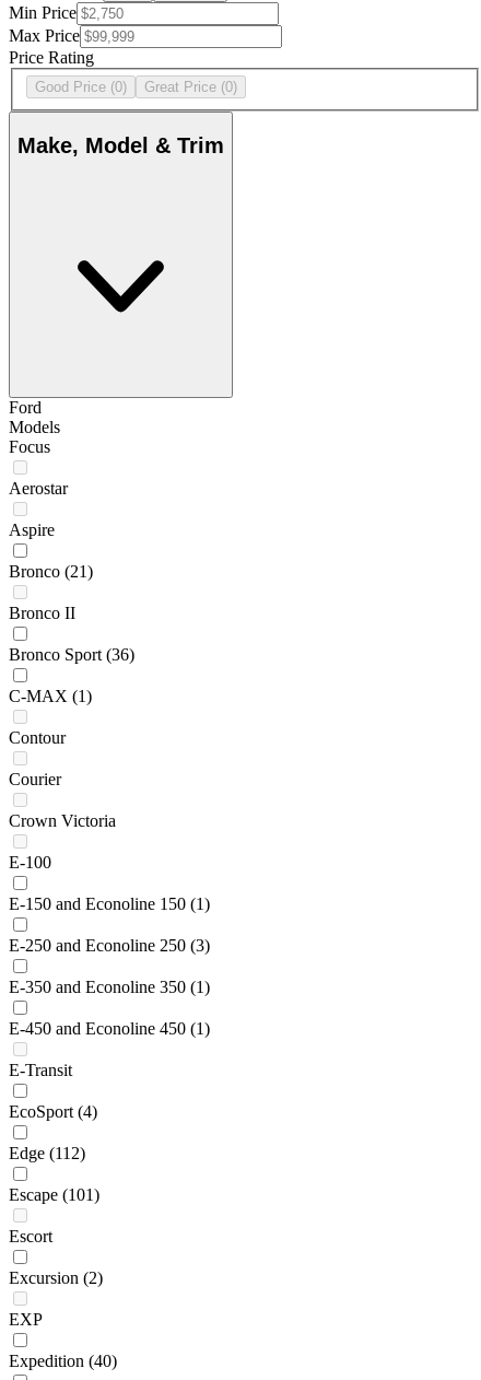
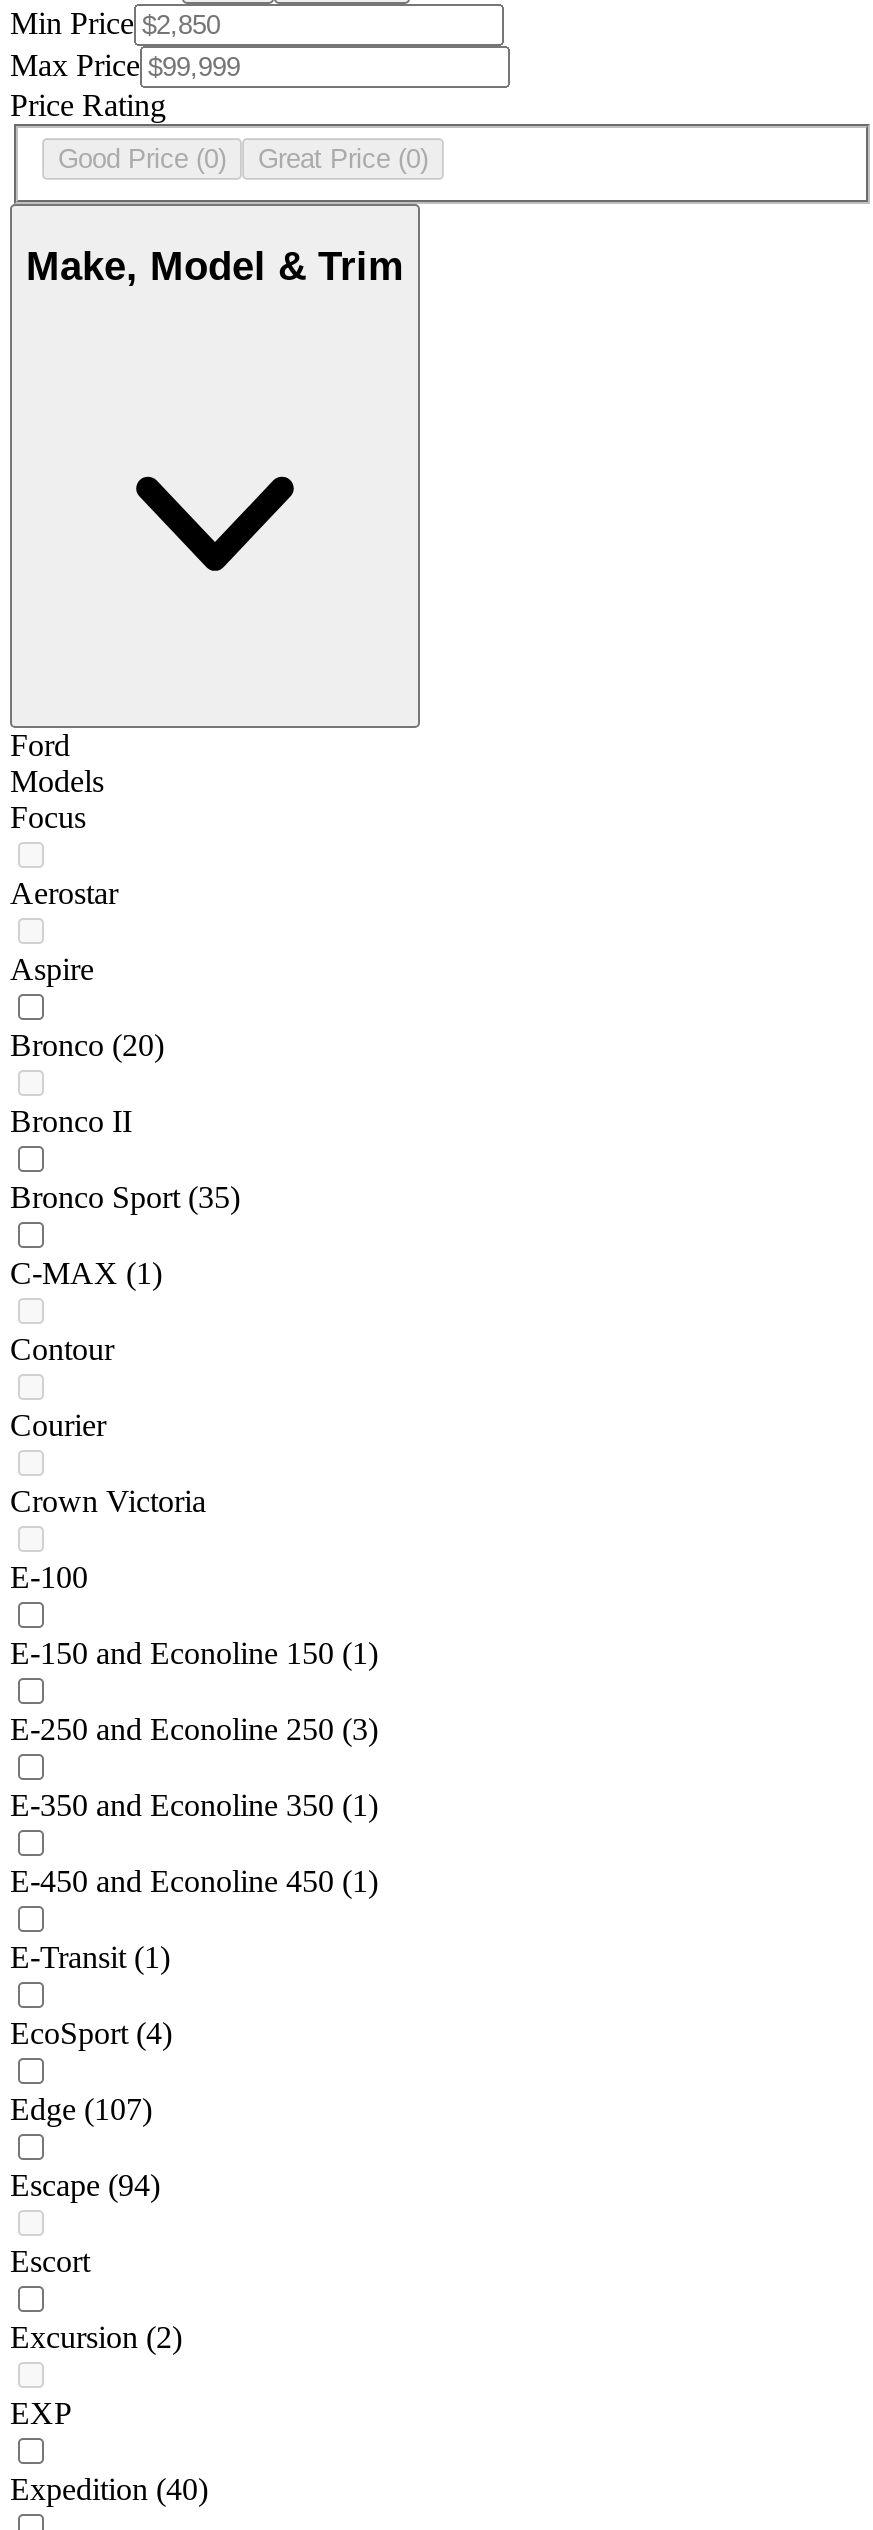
[9,562,93,581] Bronco (21) -> [10,1029,164,1063] Bronco (20)
[9,646,134,664] Bronco Sport (36) -> [10,1181,240,1215] Bronco Sport (35)
[9,1061,72,1080] E-Transit -> [10,1941,170,1975] E-Transit (1)
[9,1144,85,1163] Edge (112) -> [10,2093,152,2127] Edge (107)
[9,1186,99,1204] Escape (101) -> [10,2169,160,2203] Escape (94)

